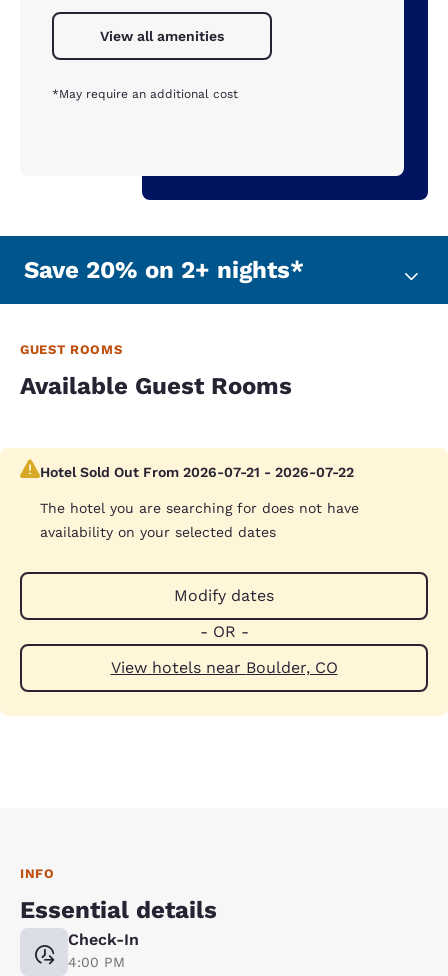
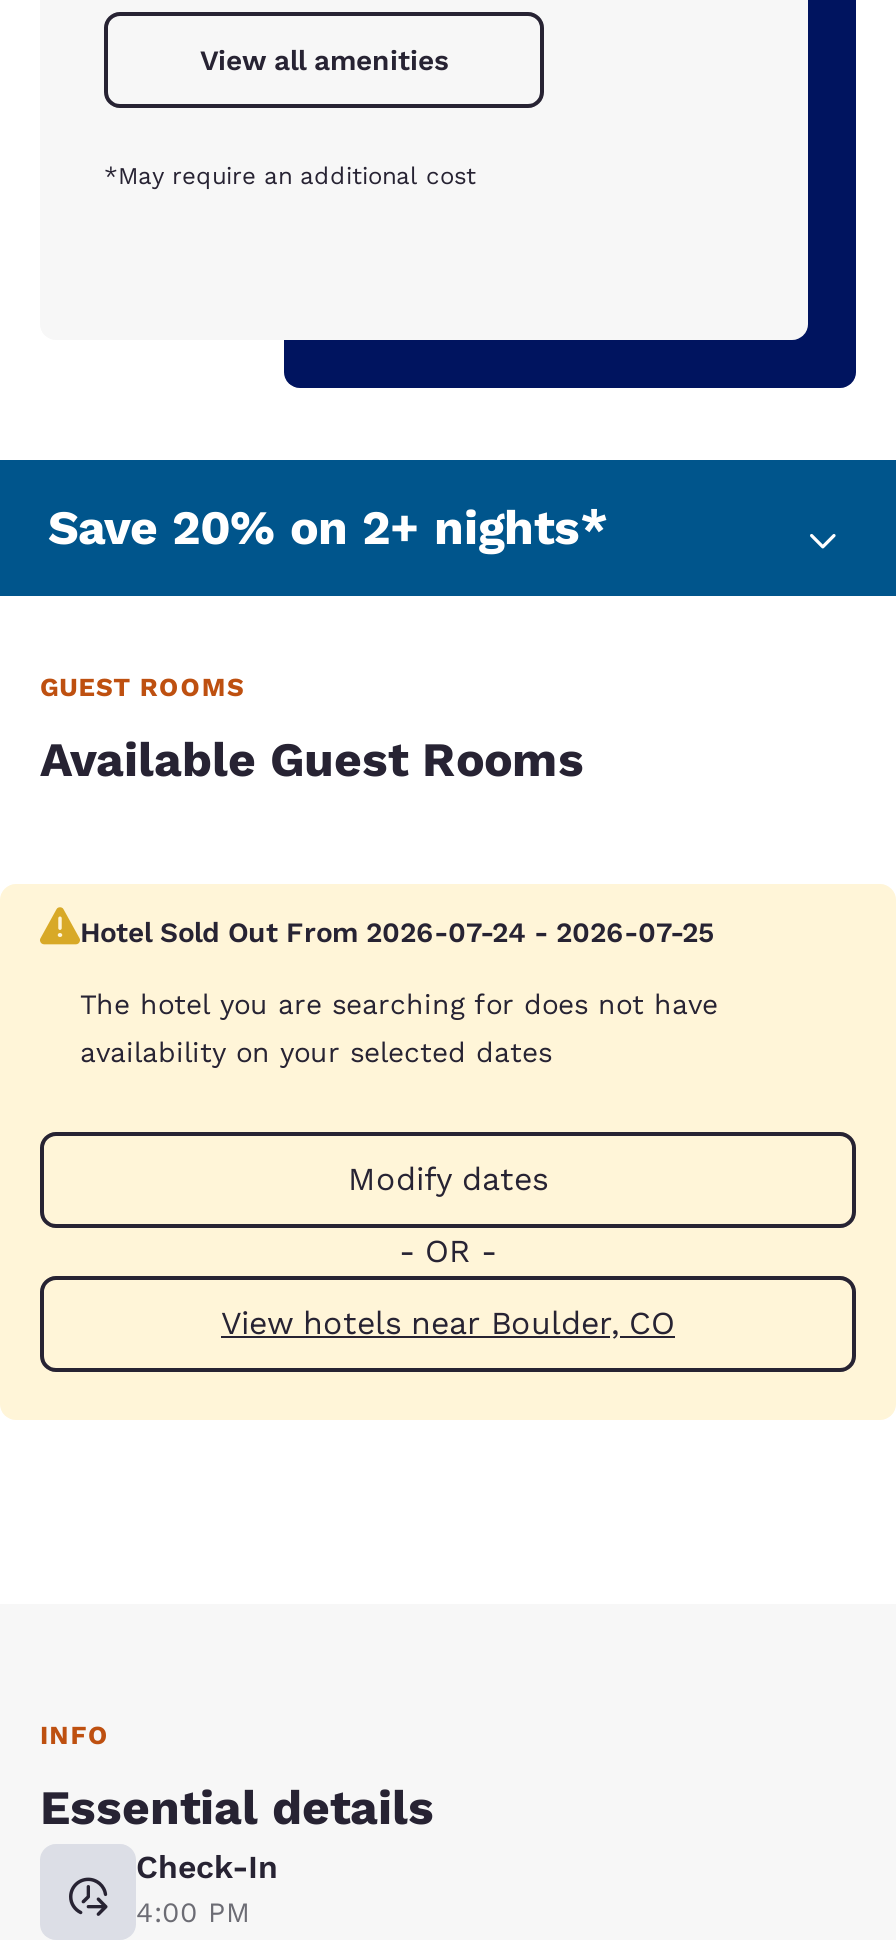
[40,464,354,480] Hotel Sold Out From 2026-07-21 - 2026-07-22 -> [80,916,714,948] Hotel Sold Out From 2026-07-24 - 2026-07-25

